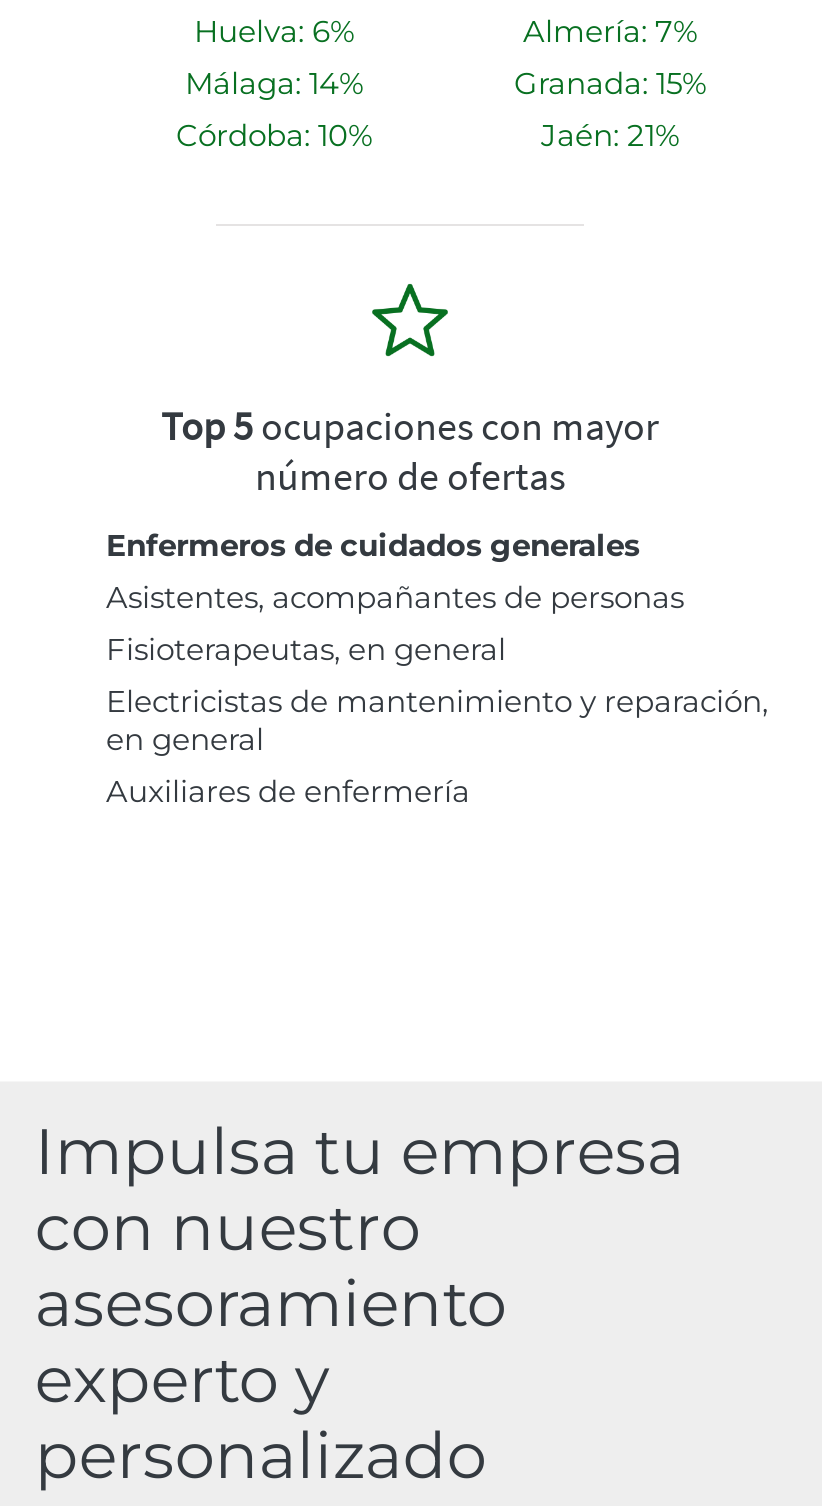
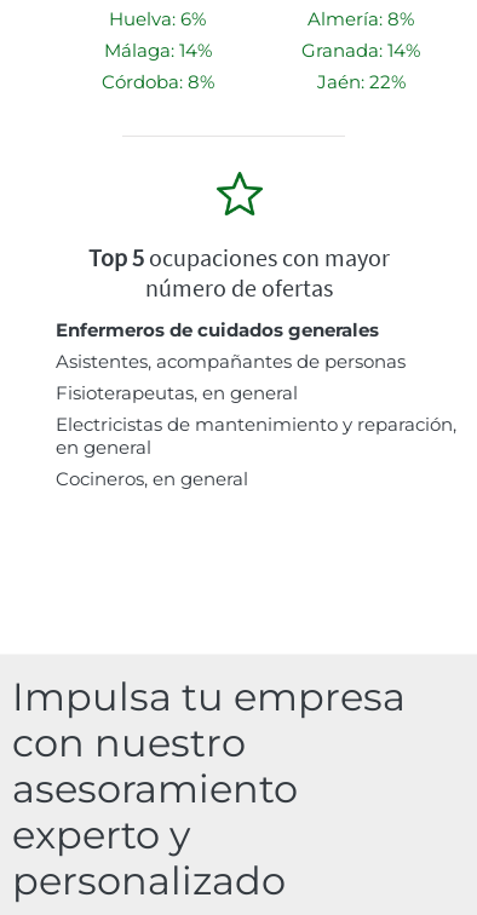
[523,11,697,49] Almería: 7% -> [308,7,414,30] Almería: 8%
[514,63,706,101] Granada: 15% -> [301,38,420,61] Granada: 14%
[176,115,372,153] Córdoba: 10% -> [101,70,214,93] Córdoba: 8%
[541,115,679,153] Jaén: 21% -> [317,70,405,93] Jaén: 22%
[106,771,470,809] Auxiliares de enfermería -> [56,467,248,490] Cocineros, en general

